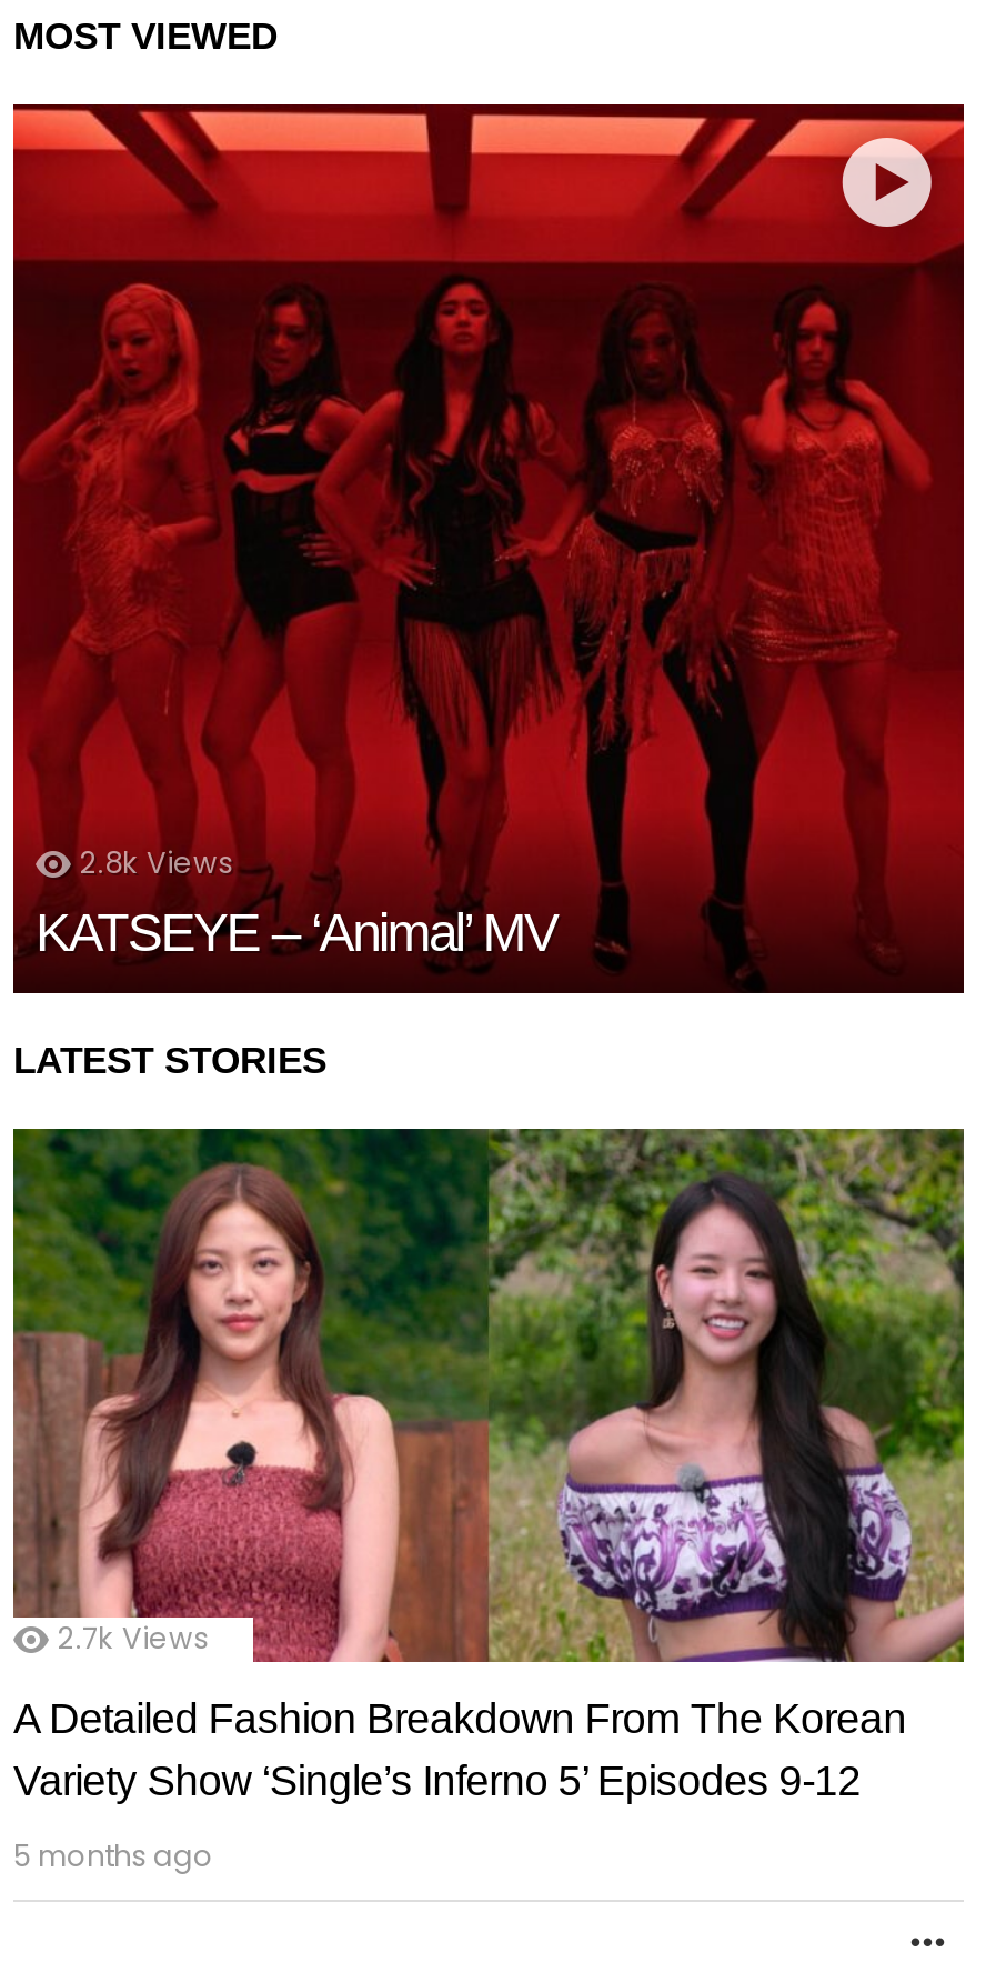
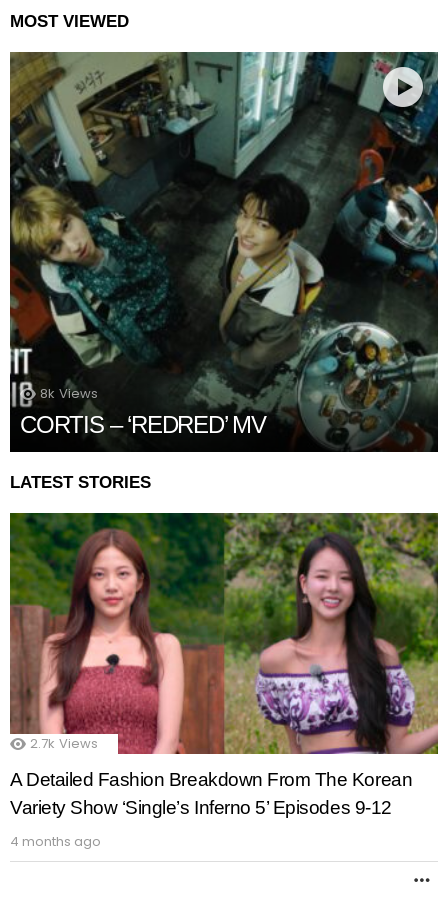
[11,101,966,994] [image] | 2.8k Views -> [9,51,439,452] [image] | 8k Views
[36,901,557,961] KATSEYE – ‘Animal’ MV -> [20,411,266,438] CORTIS – ‘REDRED’ MV
[13,1835,213,1878] 5 months ago -> [10,832,101,851] 4 months ago

